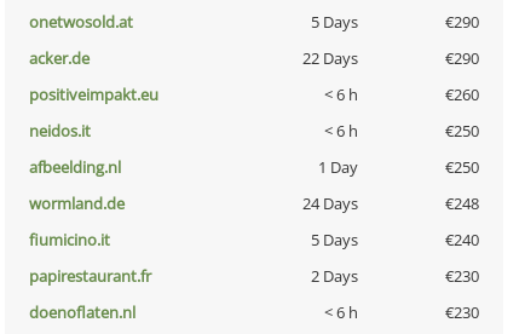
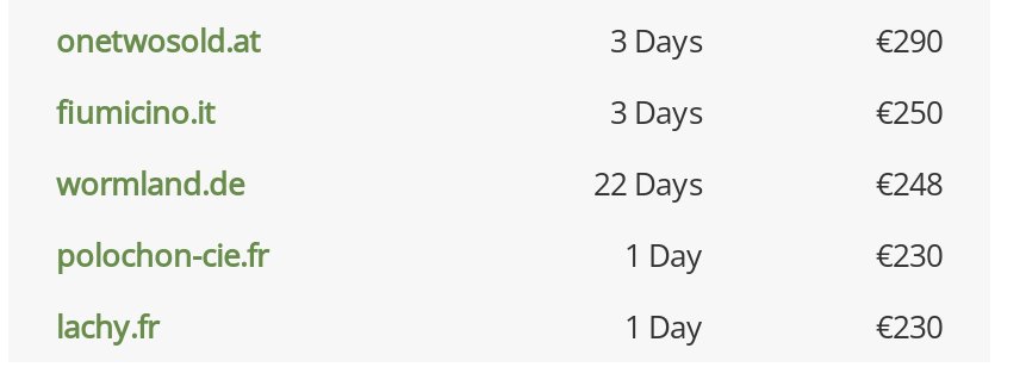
[310,11,357,33] 5 Days -> [610,19,703,62] 3 Days
[29,47,479,178] acker.de | 22 Days | €290 | positiveimpakt.eu | < 6 h | €260 | neidos.it | < 6 h | €250 | afbeelding.nl | 1 Day -> [56,91,703,133] fiumicino.it | 3 Days
[302,192,357,214] 24 Days -> [593,162,703,205] 22 Days
[29,229,479,287] fiumicino.it | 5 Days | €240 | papirestaurant.fr | 2 Days -> [56,234,703,276] polochon-cie.fr | 1 Day
[29,301,357,323] doenoflaten.nl | < 6 h -> [56,305,703,348] lachy.fr | 1 Day

